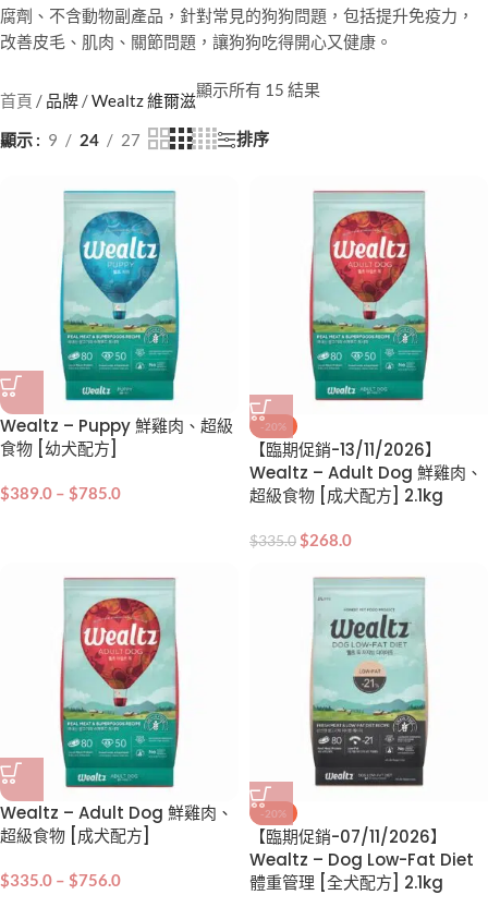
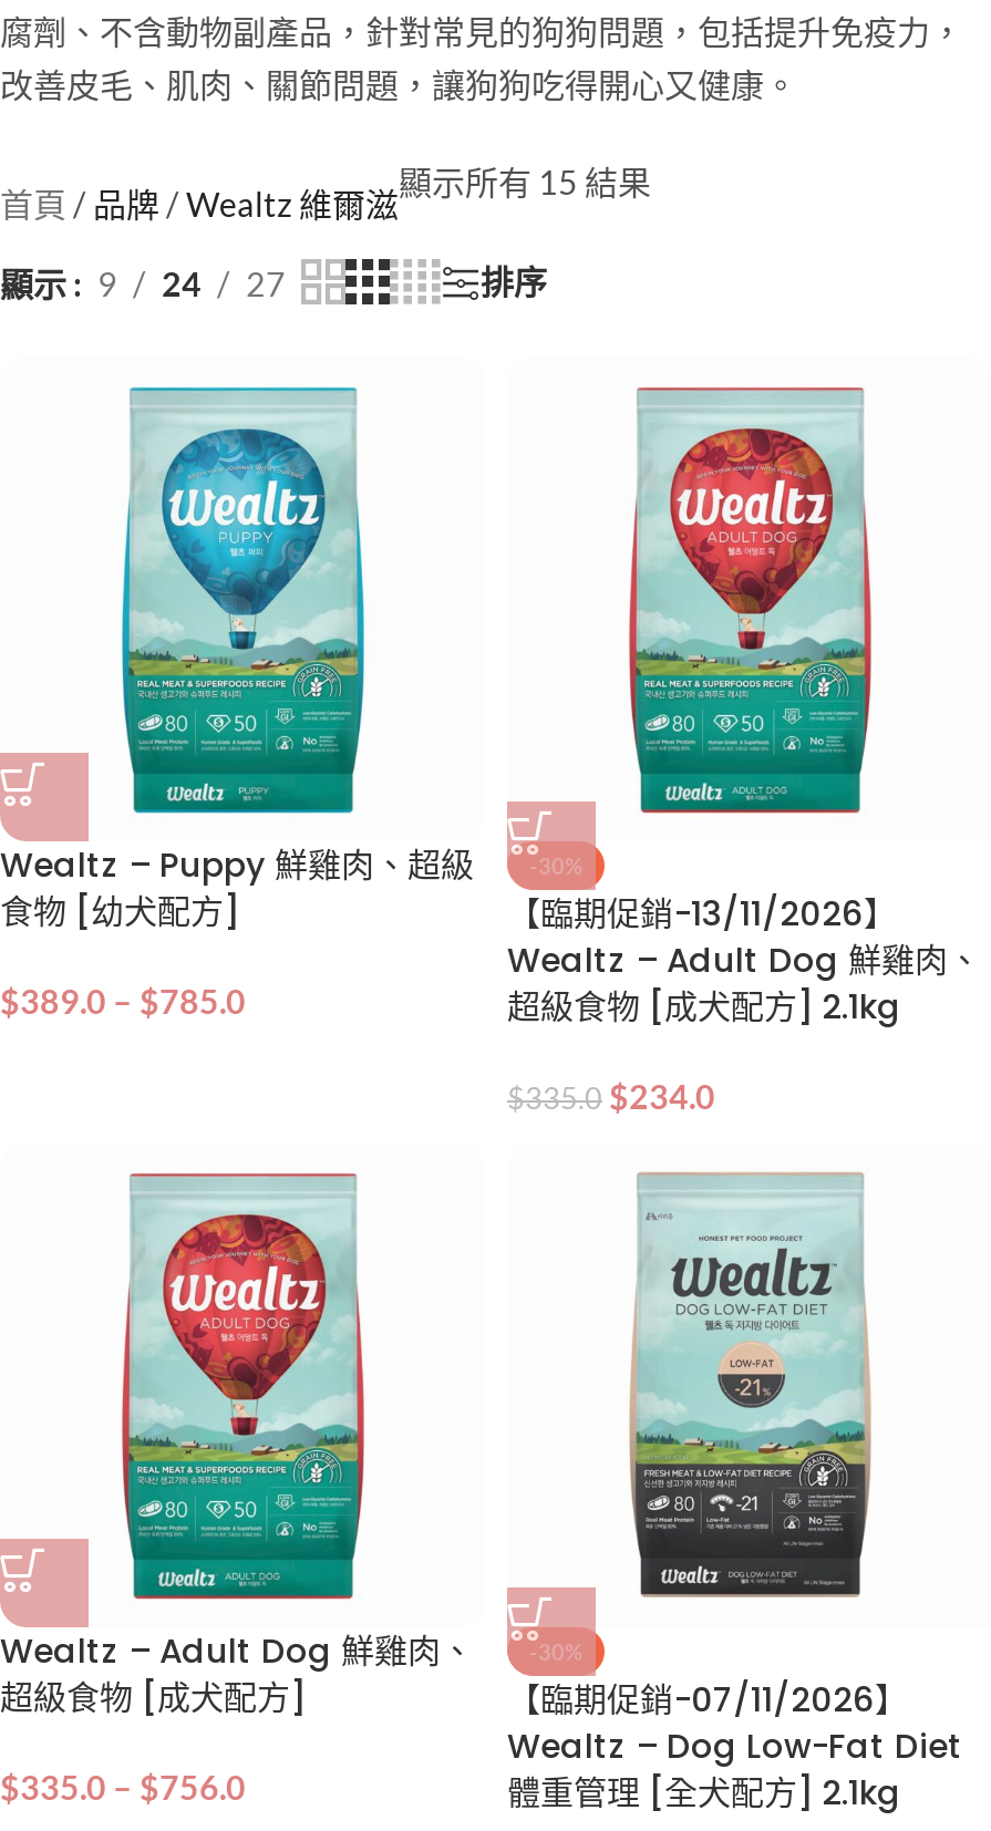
[260,420,286,433] -20% -> [529,852,582,879] -30%
[249,530,352,549] $335.0 $268.0 -> [507,1076,715,1116] $335.0 $234.0
[260,807,286,820] -20% -> [529,1638,582,1665] -30%

